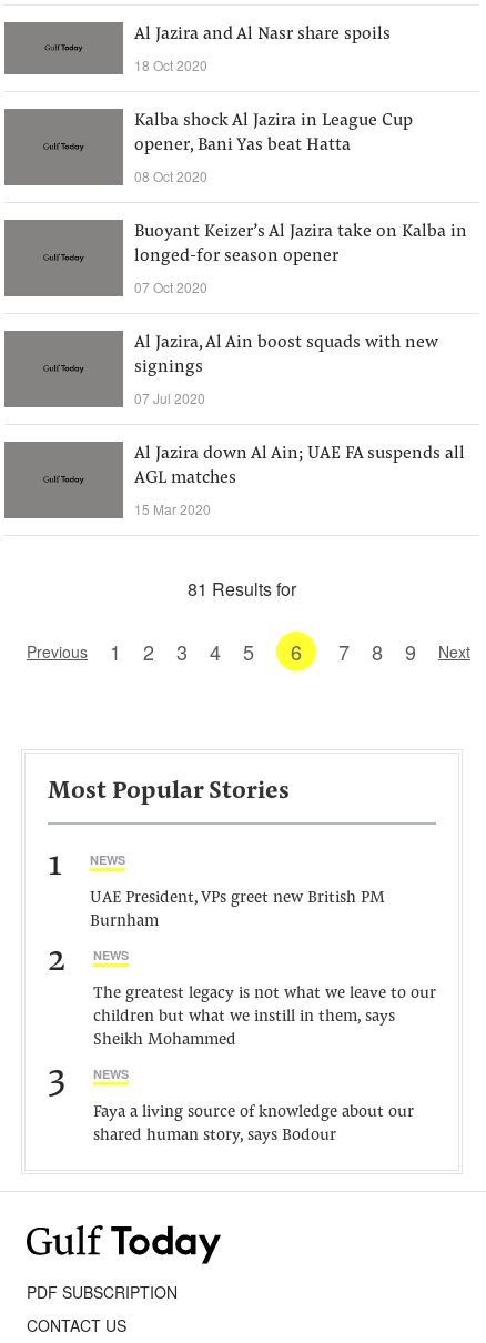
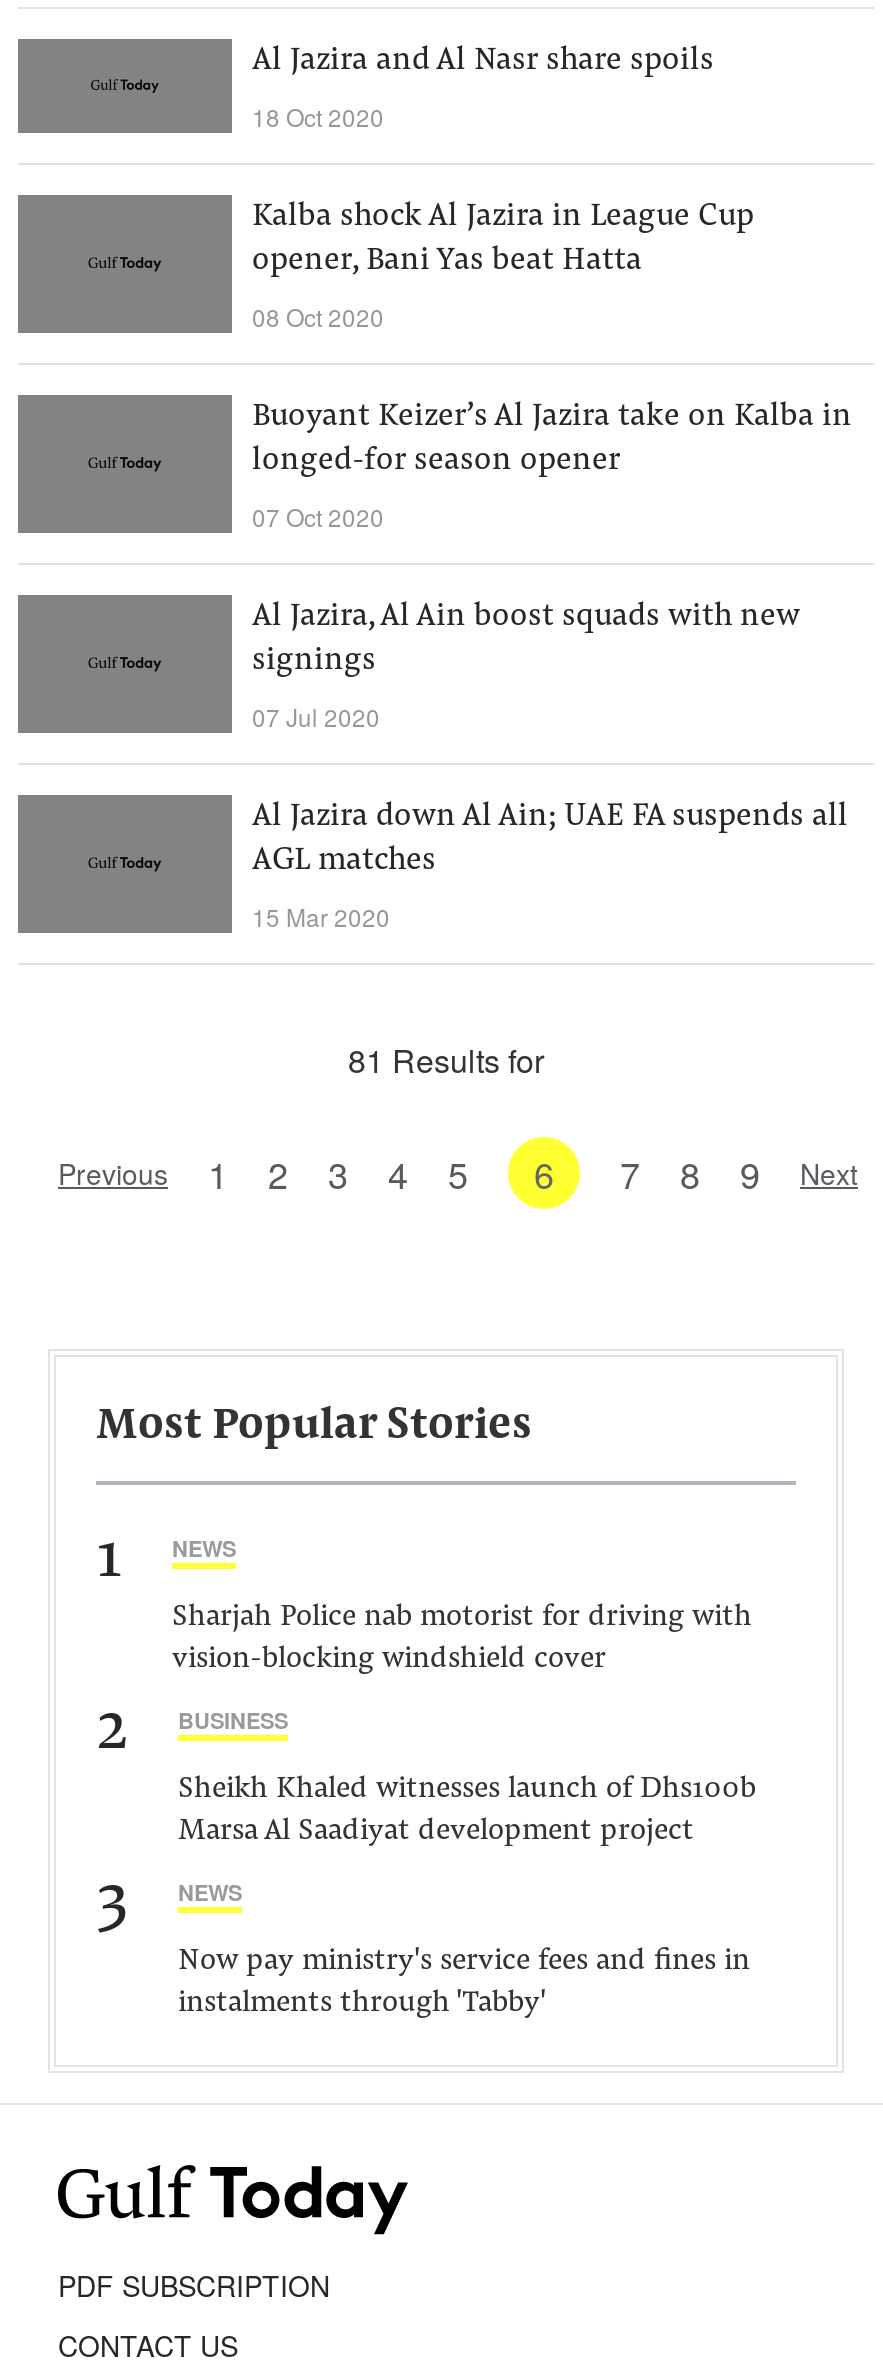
[90,890,385,930] UAE President, VPs greet new British PM | Burnham -> [172,1603,752,1675] Sharjah Police nab motorist for driving with | vision-blocking windshield cover
[93,947,129,963] NEWS -> [178,1705,288,1735] BUSINESS
[93,986,436,1049] The greatest legacy is not what we leave to our | children but what we instill in them, says | Sheikh Mohammed -> [178,1775,756,1847] Sheikh Khaled witnesses launch of Dhs100b | Marsa Al Saadiyat development project
[93,1104,414,1144] Faya a living source of knowledge about our | shared human story, says Bodour -> [178,1947,750,2019] Now pay ministry's service fees and fines in | instalments through 'Tabby'

